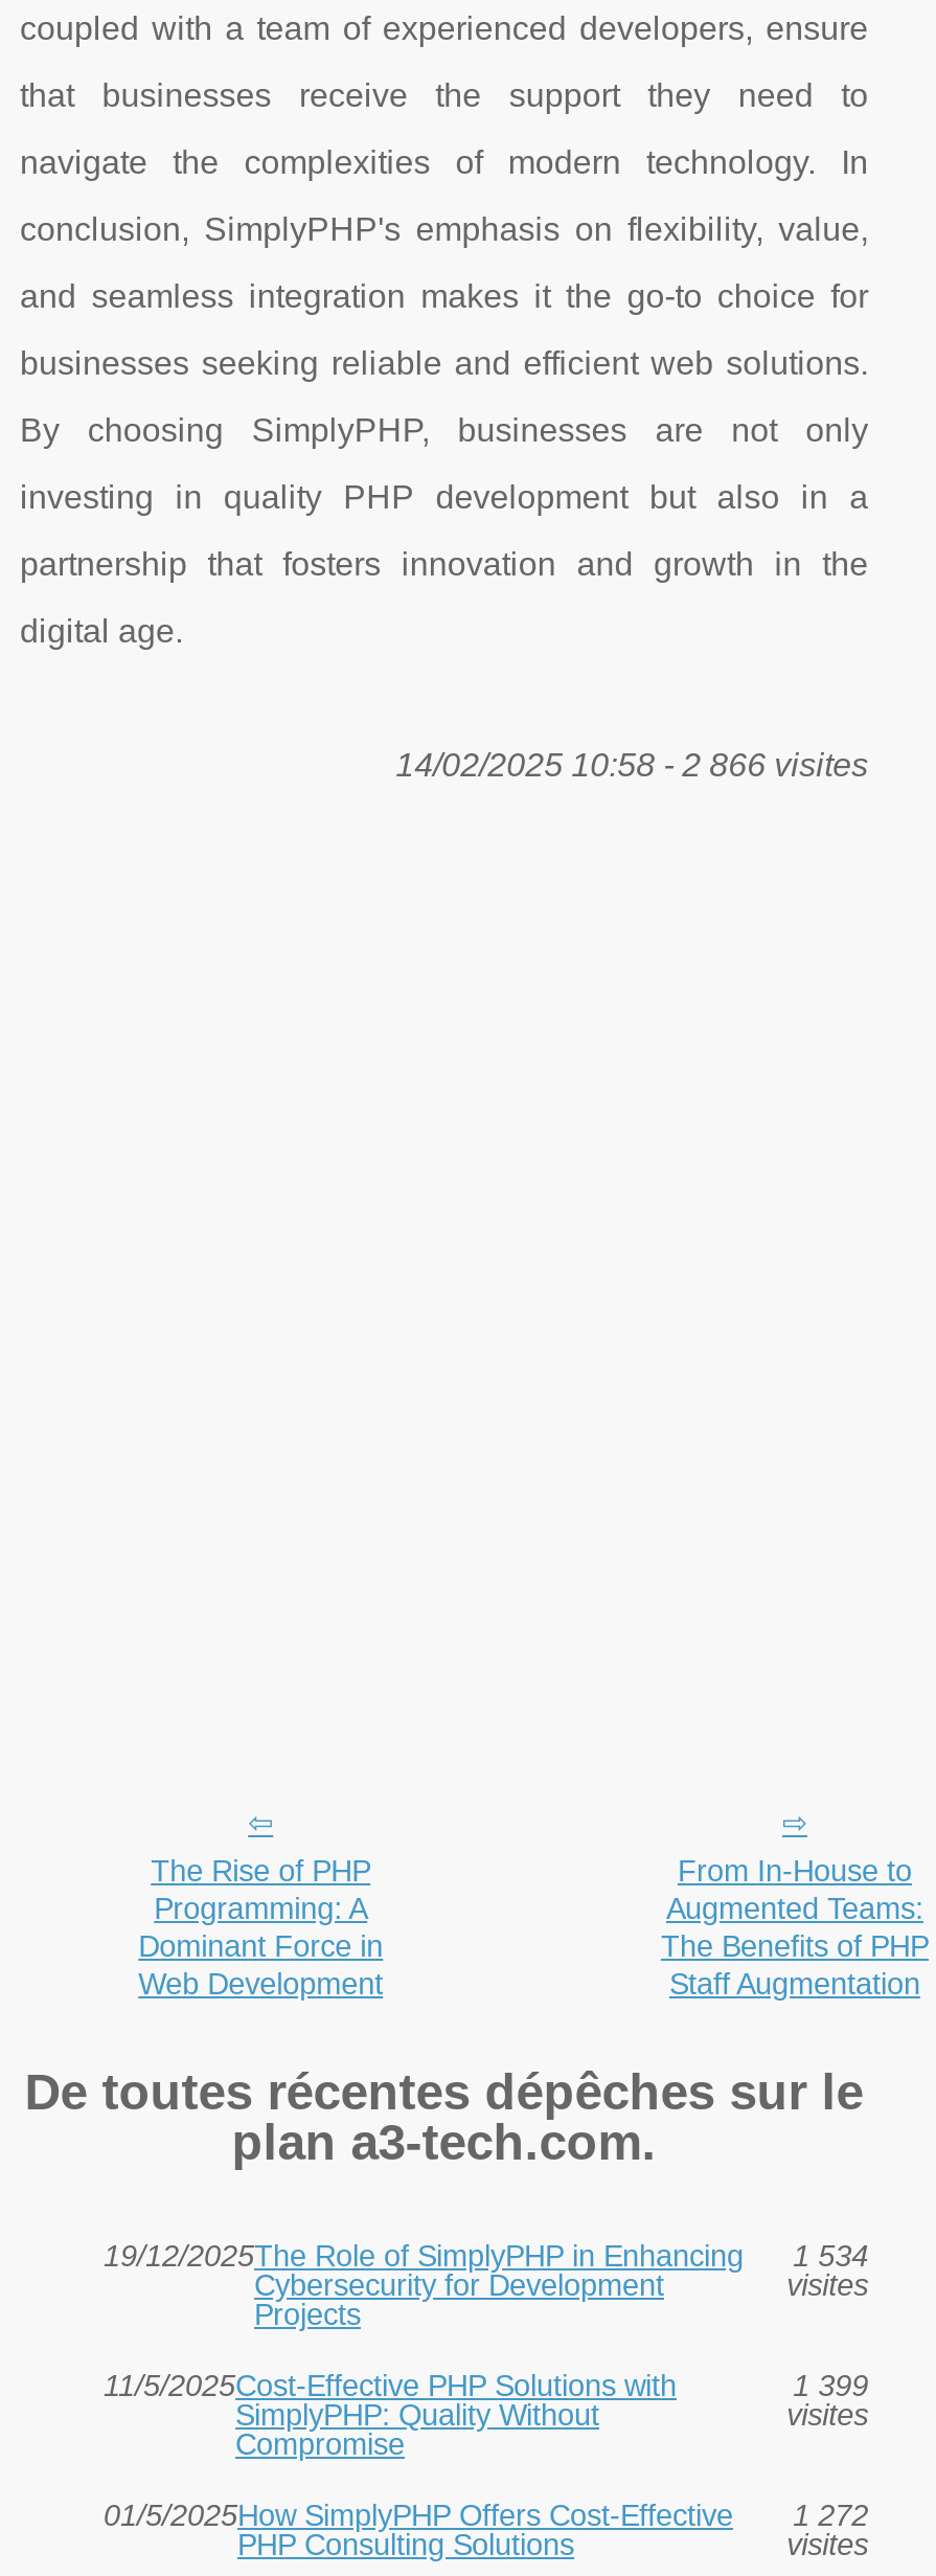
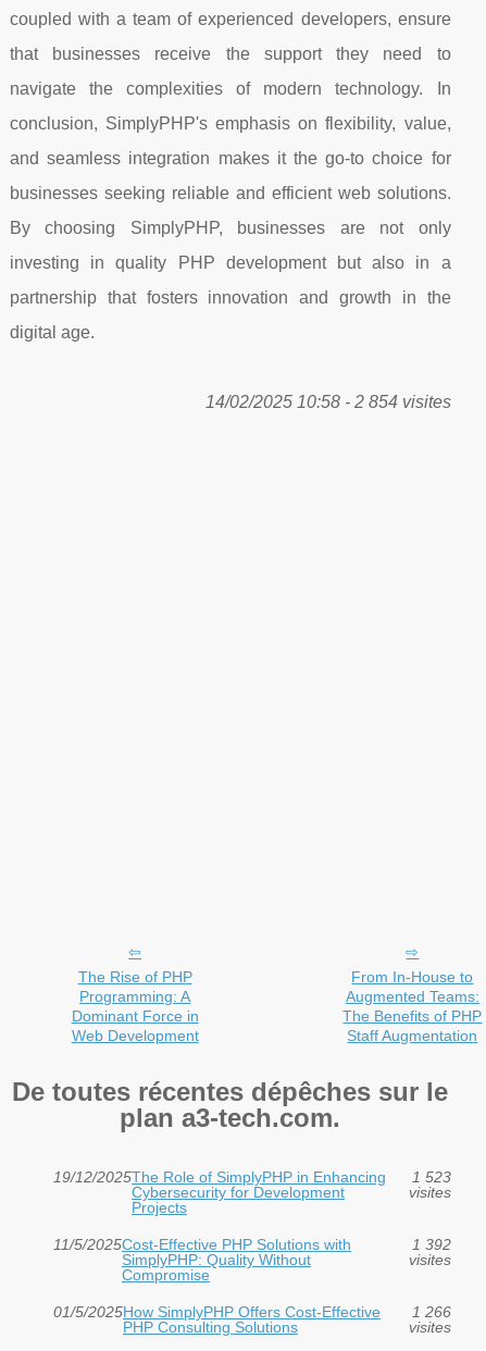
[396,746,868,782] 14/02/2025 10:58 - 2 866 visites -> [205,392,451,411] 14/02/2025 10:58 - 2 854 visites
[104,2239,868,2272] 19/12/2025The Role of SimplyPHP in Enhancing 1 534 -> [53,1168,451,1186] 19/12/2025The Role of SimplyPHP in Enhancing 1 523
[793,2369,868,2402] 1 399 -> [412,1236,451,1253] 1 392
[104,2498,868,2532] 01/5/2025How SimplyPHP Offers Cost-Effective 1 272 -> [53,1303,451,1320] 01/5/2025How SimplyPHP Offers Cost-Effective 1 266

